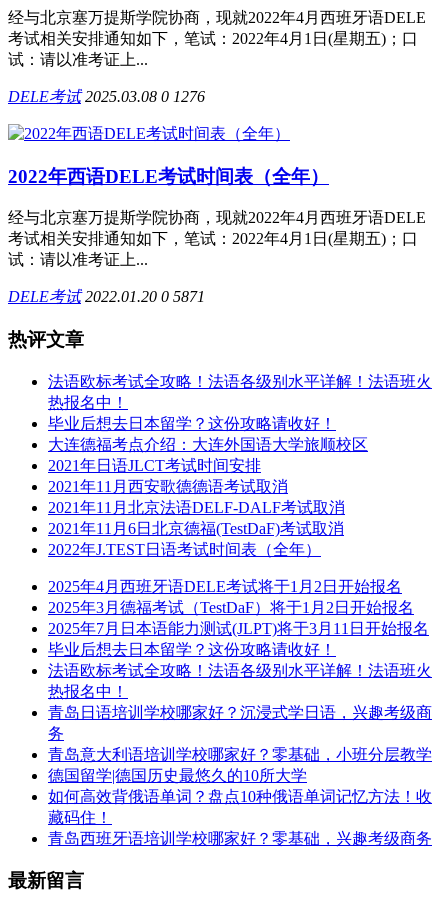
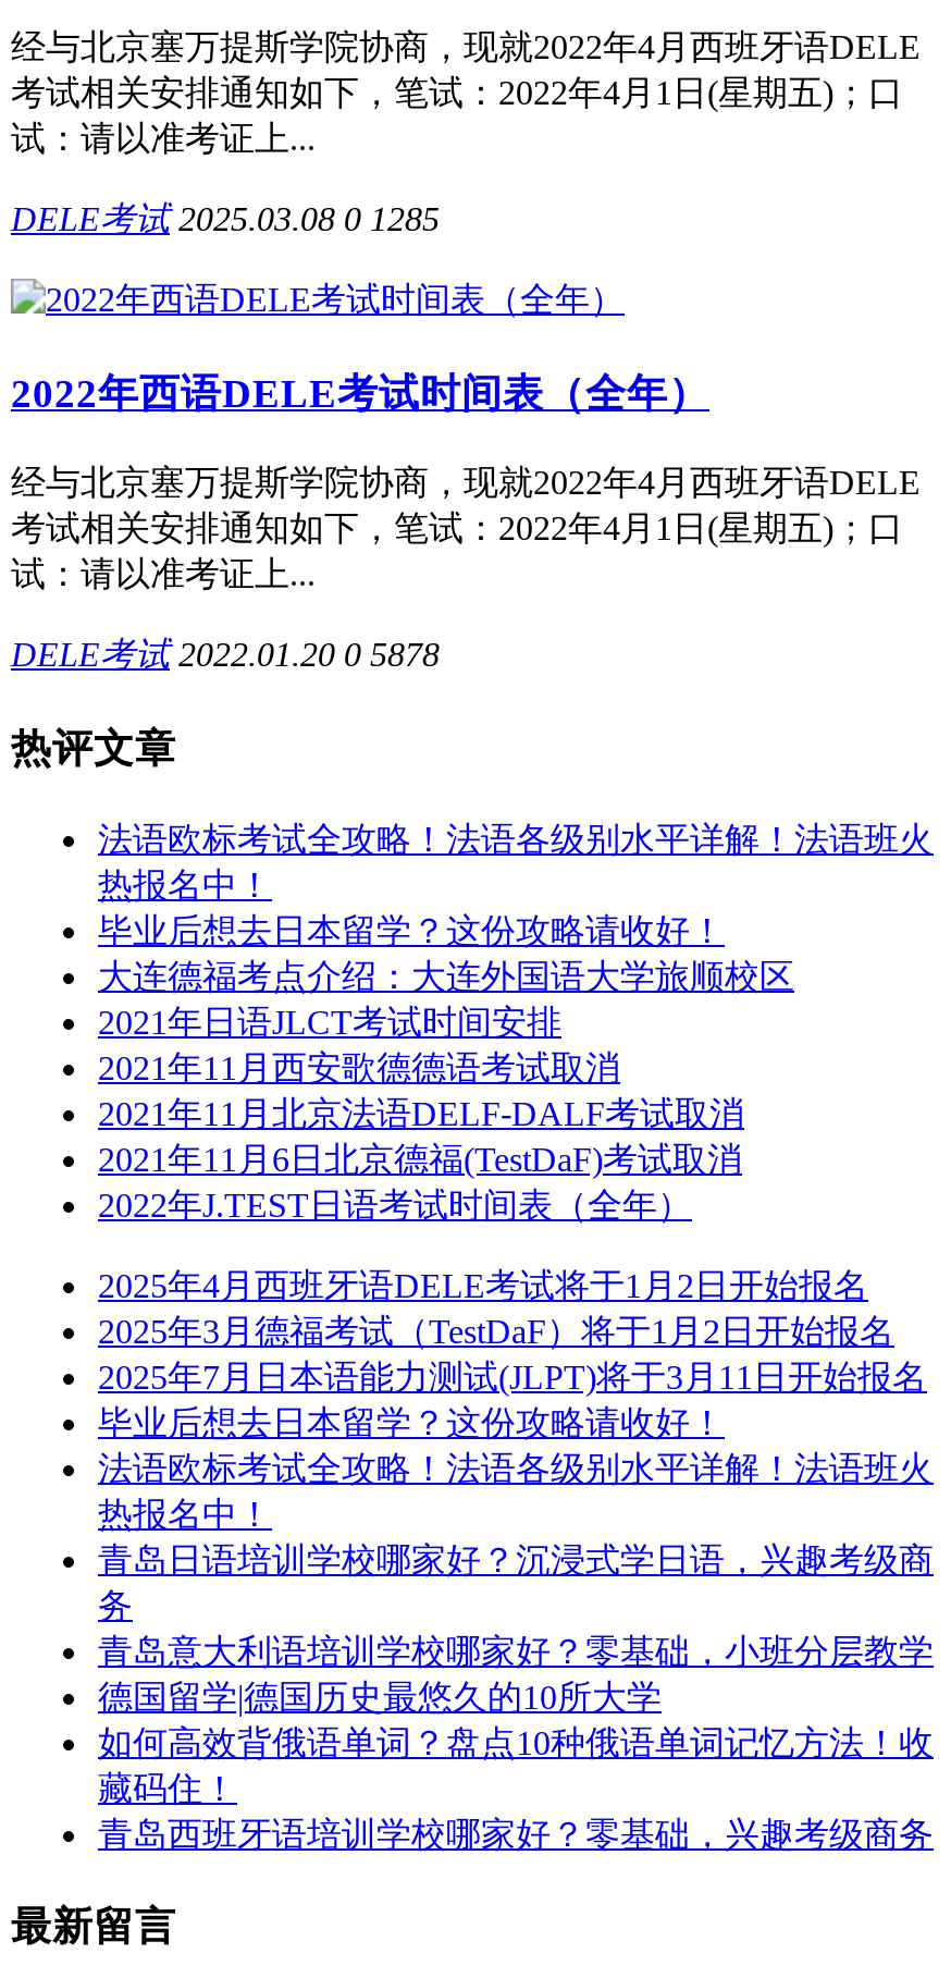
[8,88,205,105] DELE考试 2025.03.08 0 1276 -> [11,200,440,237] DELE考试 2025.03.08 0 1285
[8,288,205,305] DELE考试 2022.01.20 0 5871 -> [11,636,440,673] DELE考试 2022.01.20 0 5878

